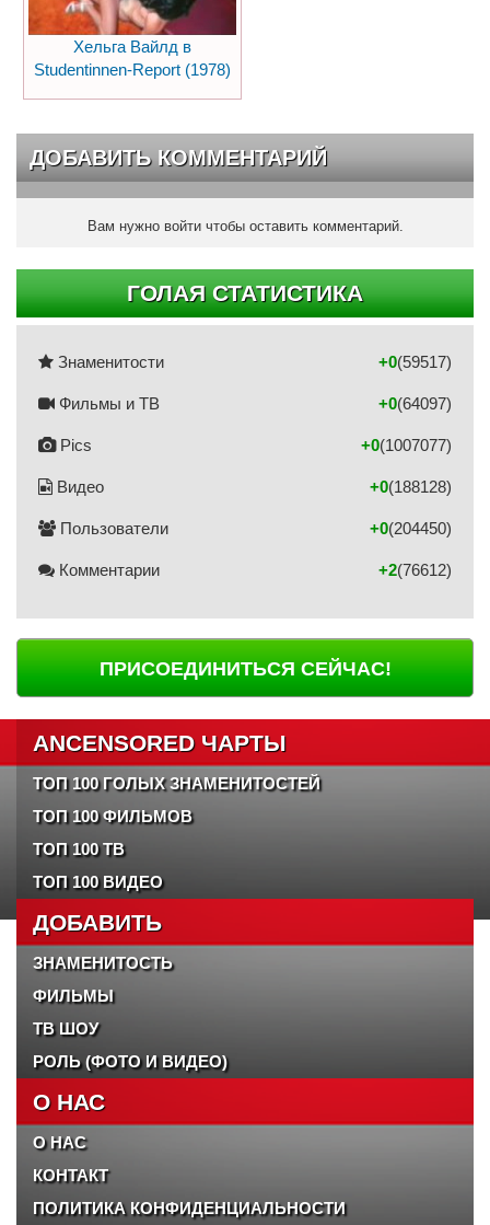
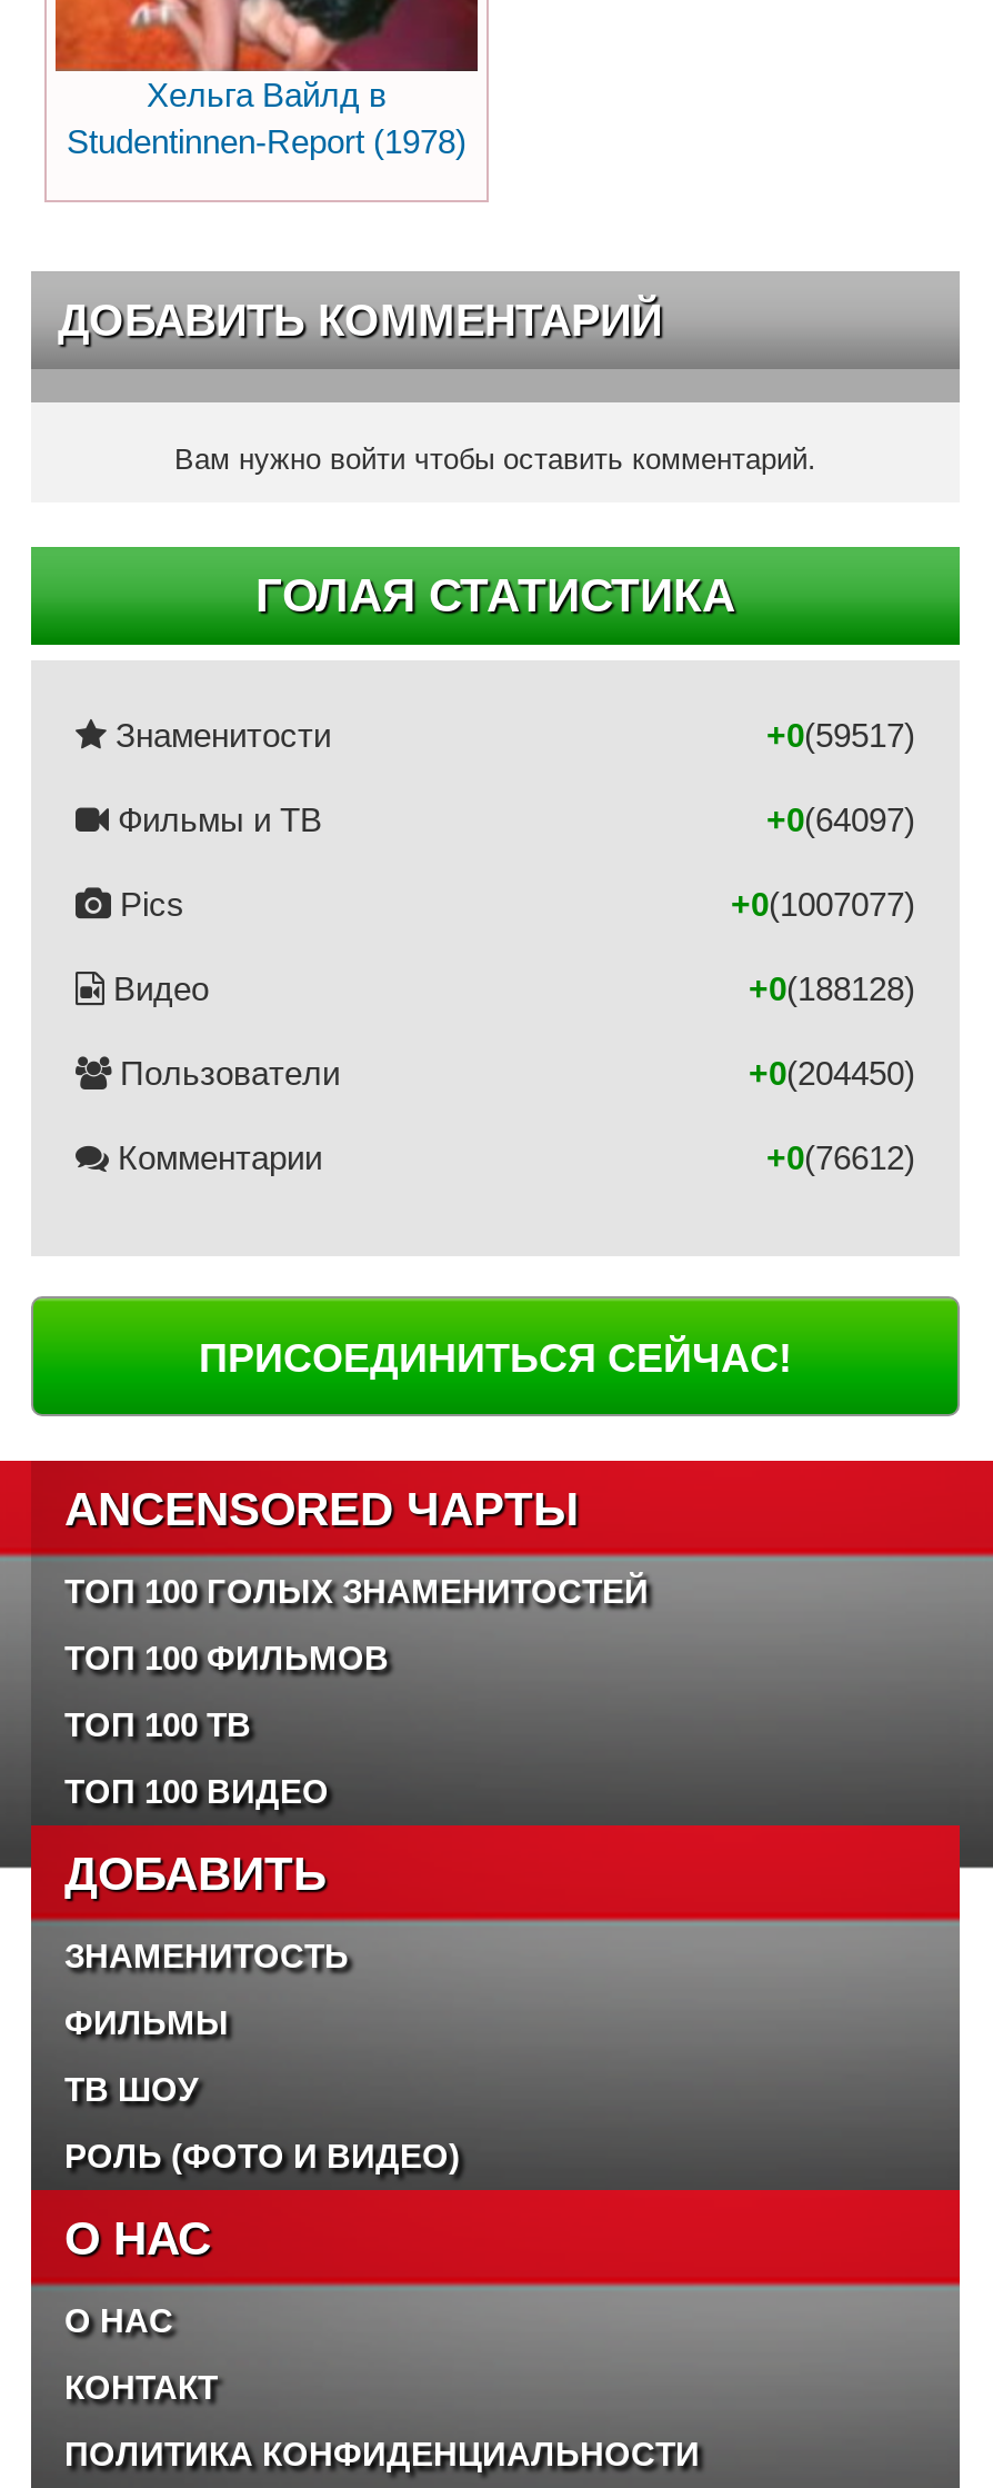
[378,561,452,579] +2 (76612) -> [766,1138,915,1176] +0 (76612)

